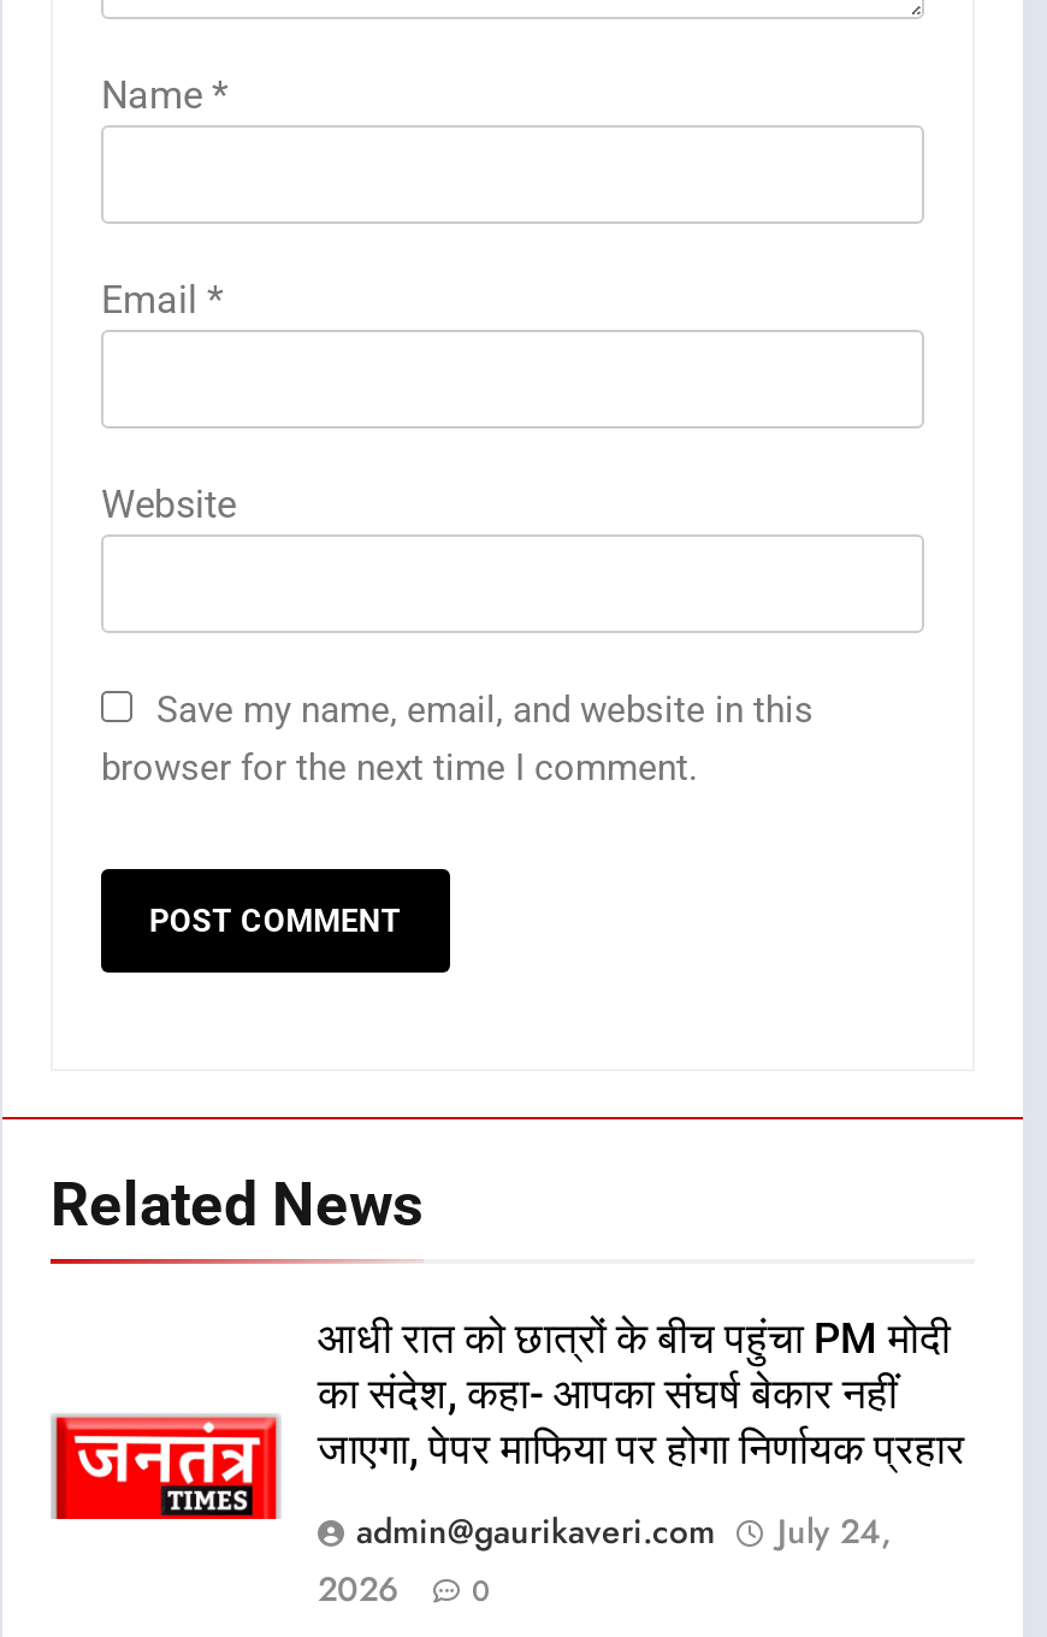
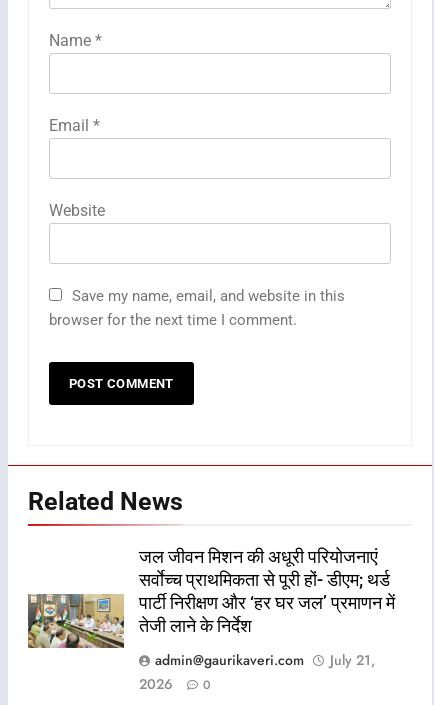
[53,1314,965,1521] [image] | आधी रात को छात्रों के बीच पहुंचा PM मोदी | का संदेश, कहा- आपका संघर्ष बेकार नहीं | जाएगा, पेपर माफिया पर होगा निर्णायक प्रहार -> [28,547,395,649] [image] | जल जीवन मिशन की अधूरी परियोजनाएं | सर्वाेच्च प्राथमिकता से पूरी हों- डीएम; थर्ड | पार्टी निरीक्षण और ‘हर घर जल’ प्रमाणन में | तेजी लाने के निर्देश
[356,1507,891,1555] admin@gaurikaveri.com July 24, -> [155,650,375,670] admin@gaurikaveri.com July 21,

